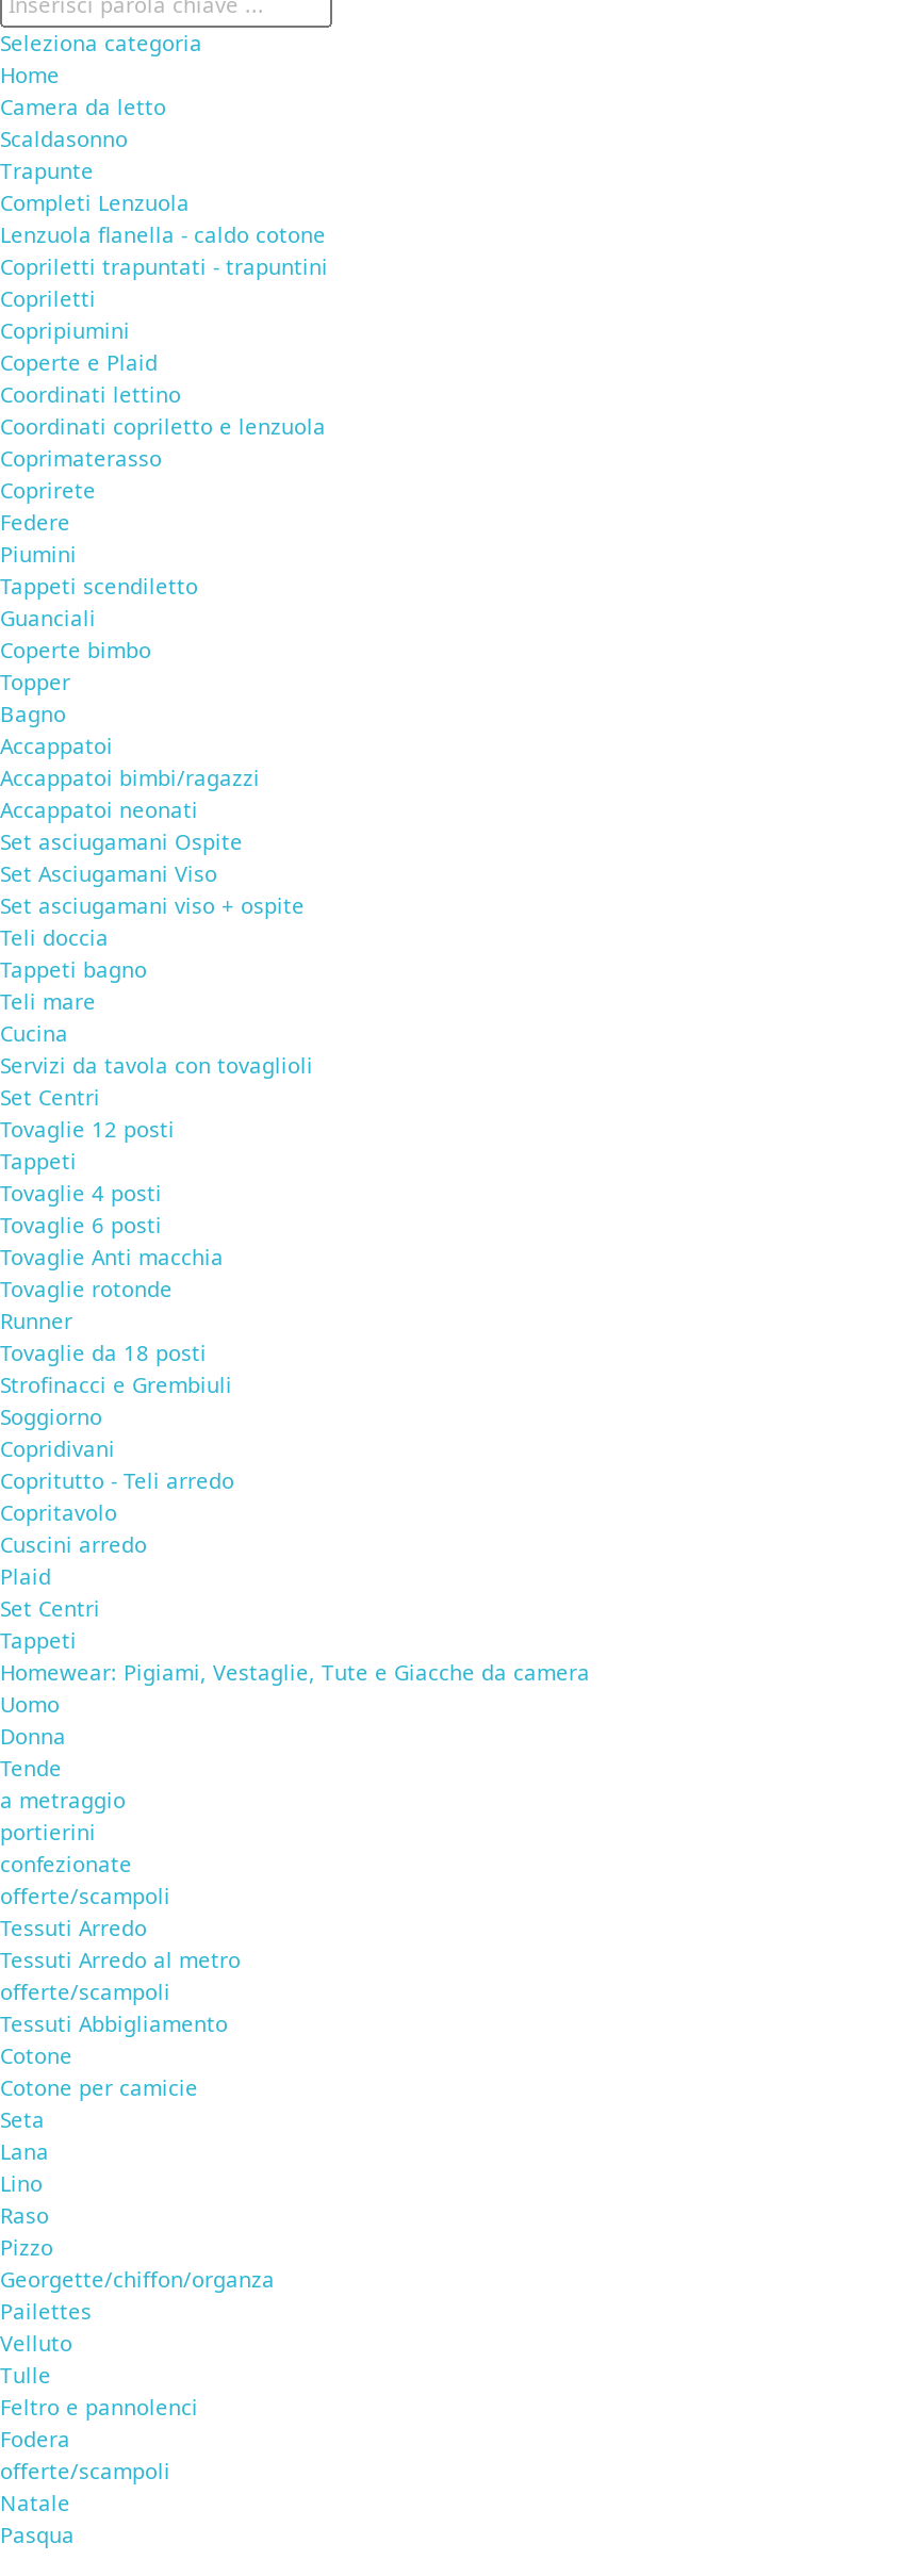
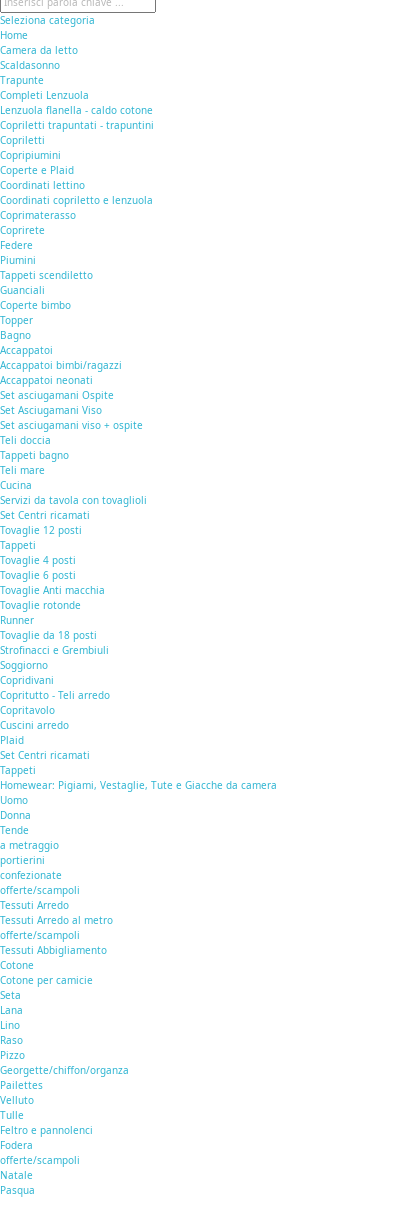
[0,1081,100,1111] Set Centri -> [0,508,90,522] Set Centri ricamati
[0,1592,100,1622] Set Centri -> [0,748,90,762] Set Centri ricamati

